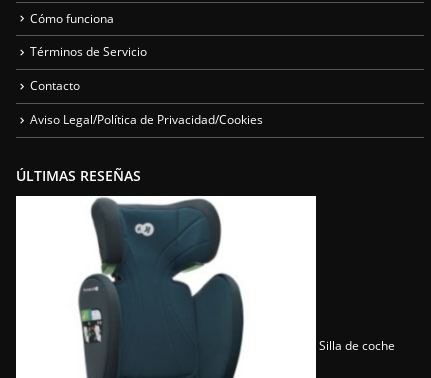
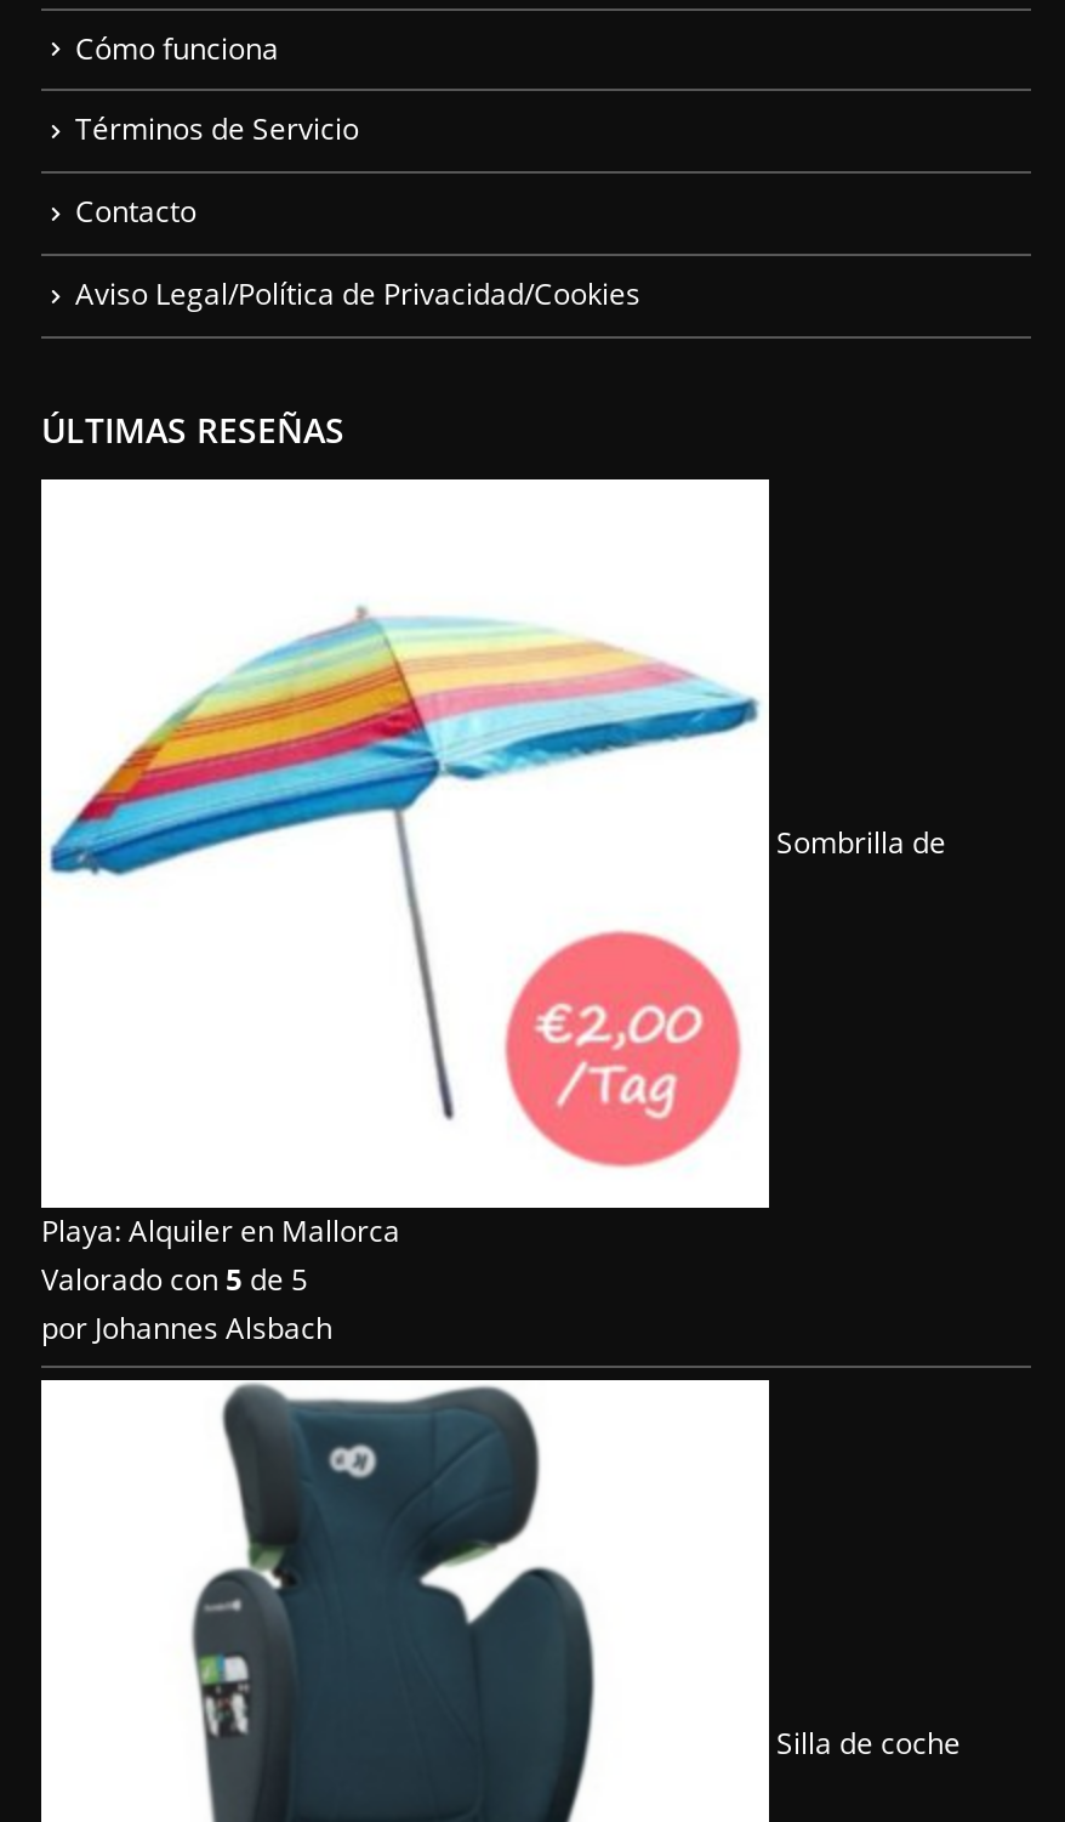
none -> [41,482,769,1350] [image] | Playa: Alquiler en Mallorca | Valorado con 5 de 5 | por Johannes Alsbach
none -> [776,821,946,862] Sombrilla de

